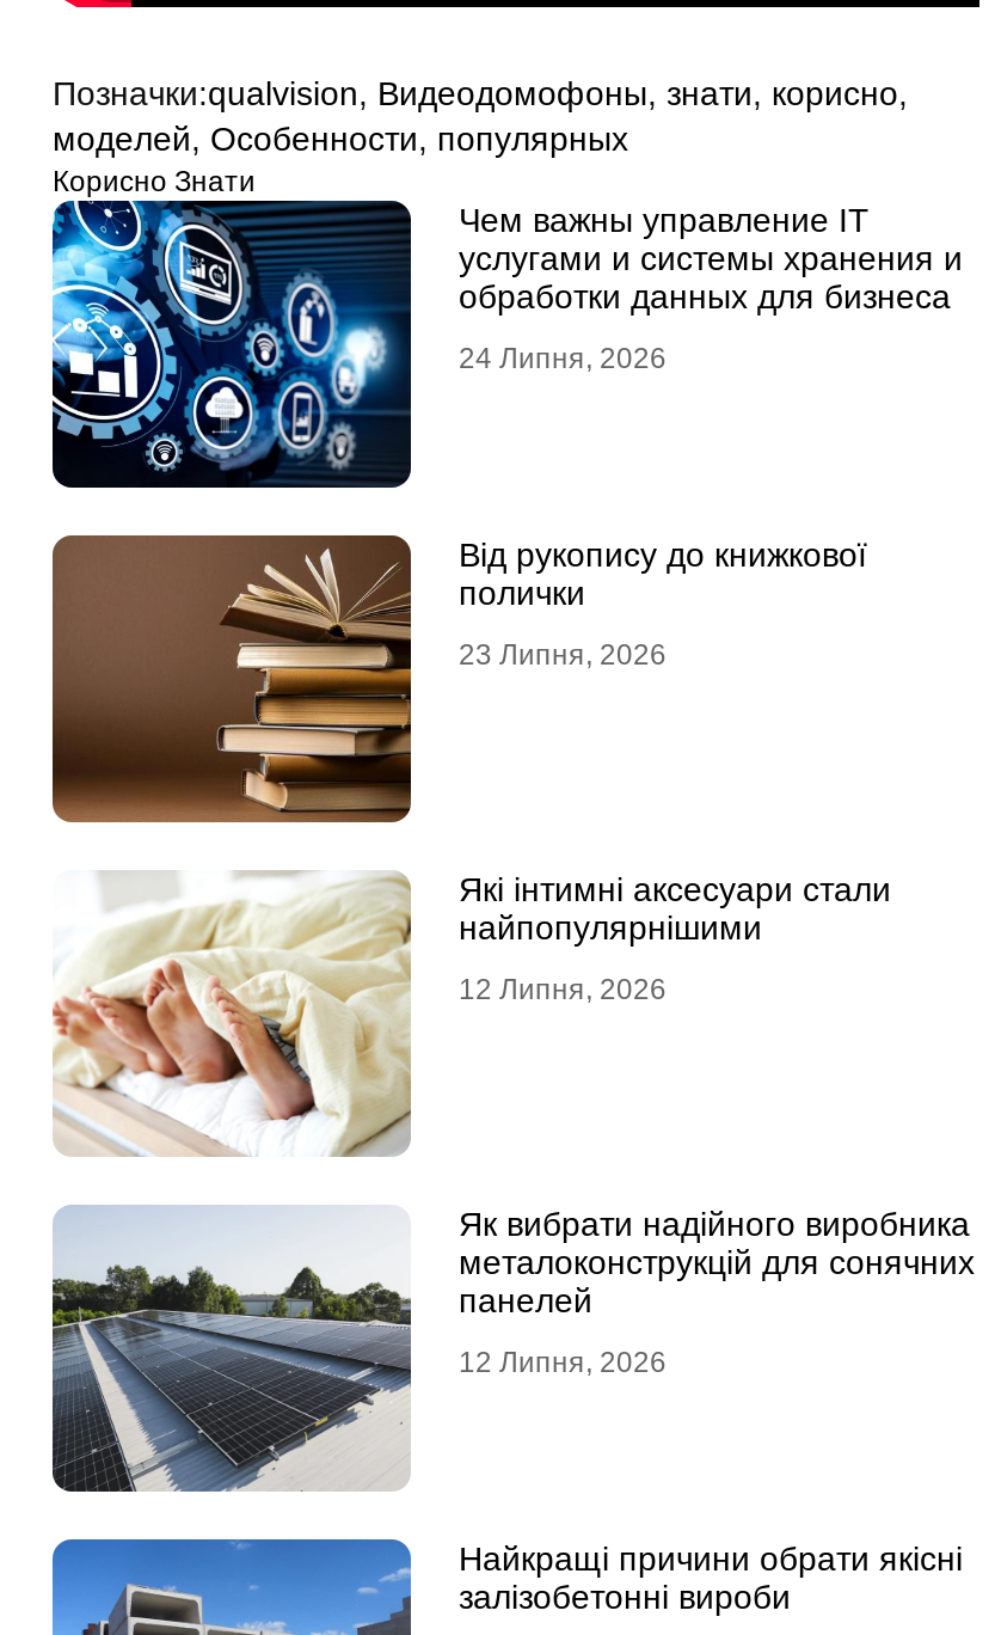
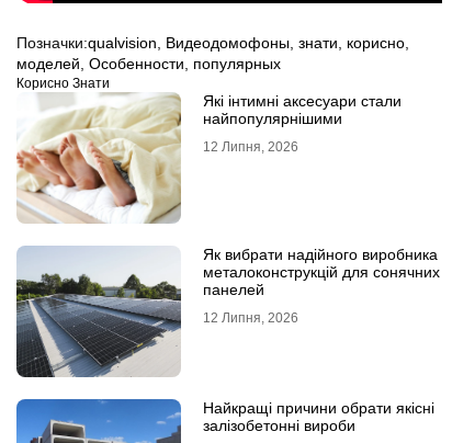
[50,198,963,490] [image] | Чем важны управление IT | услугами и системы хранения и | обработки данных для бизнеса | 24 Липня, 2026 -> none
[50,533,867,825] [image] | Від рукопису до книжкової | полички | 23 Липня, 2026 -> none

